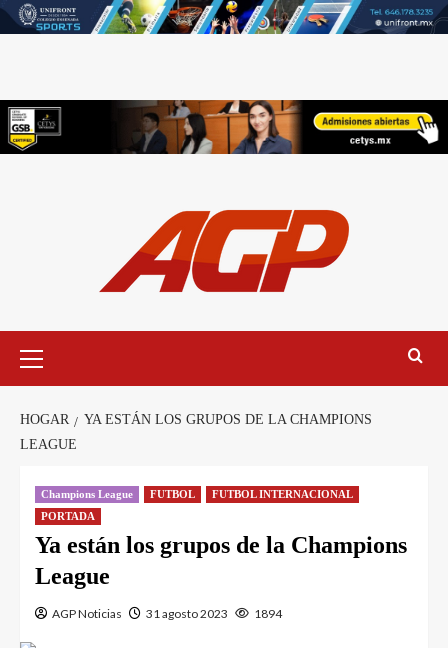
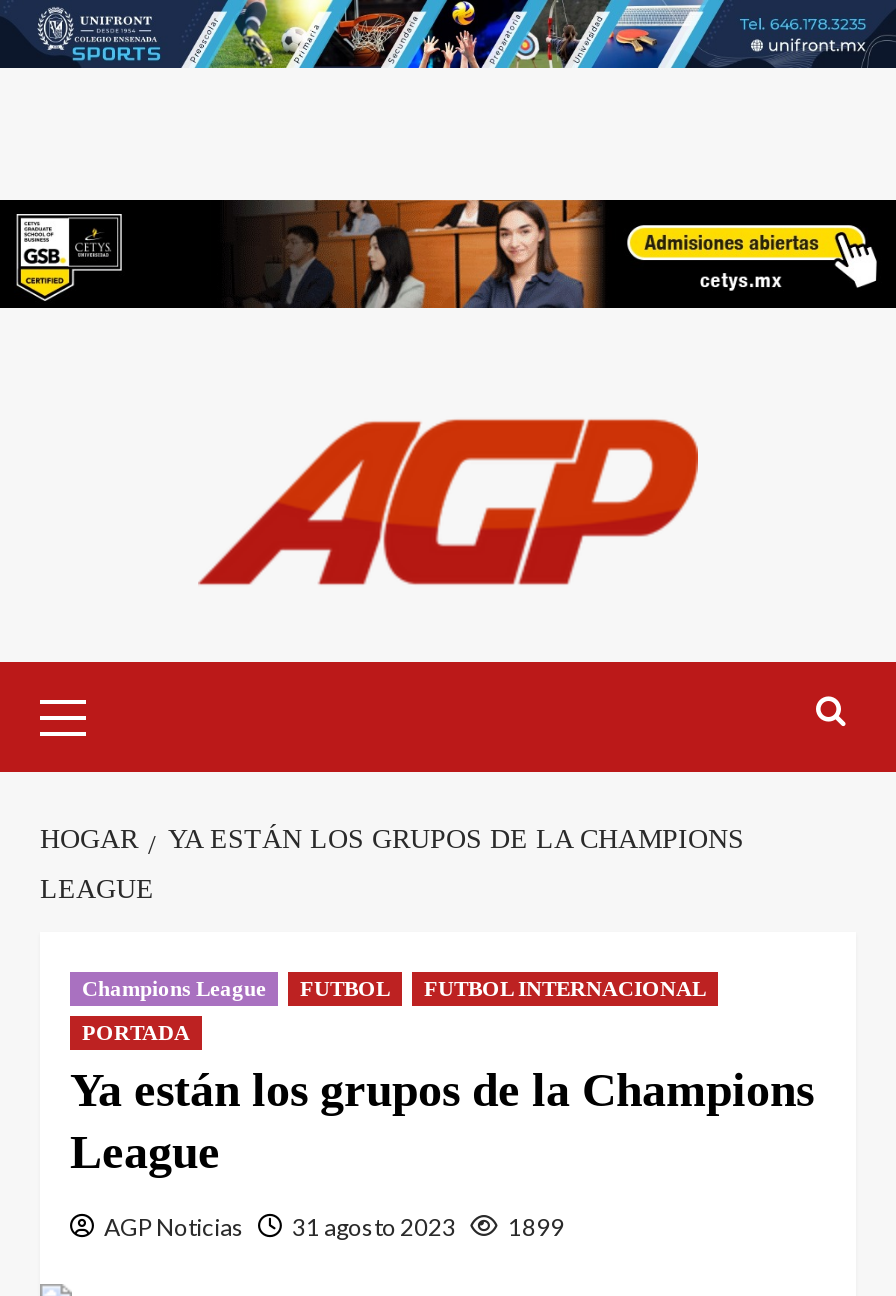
[52,606,282,621] AGP Noticias 31 agosto 2023 1894 -> [104,1212,564,1242] AGP Noticias 31 agosto 2023 1899

